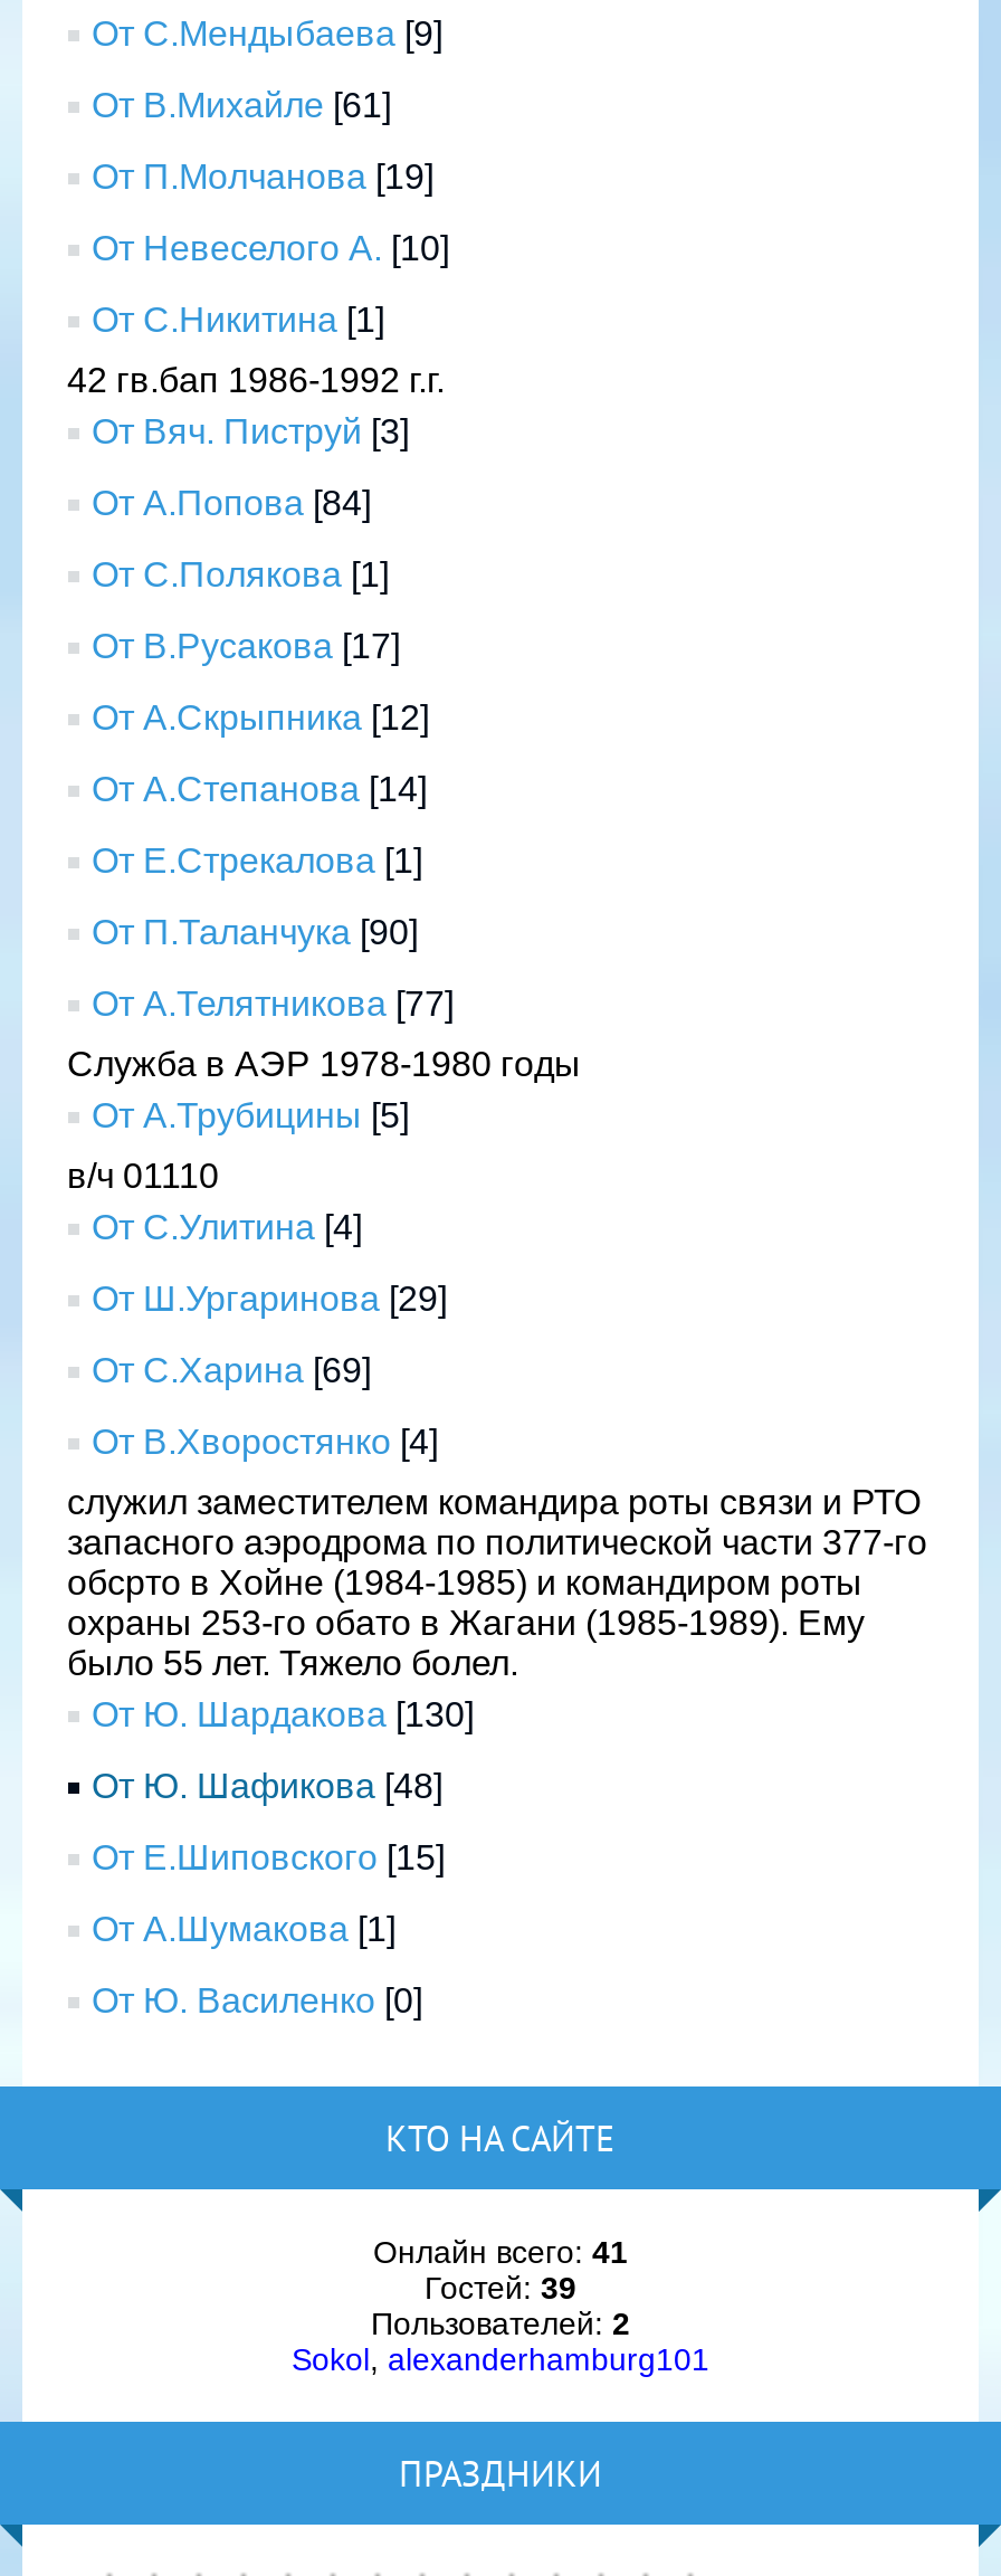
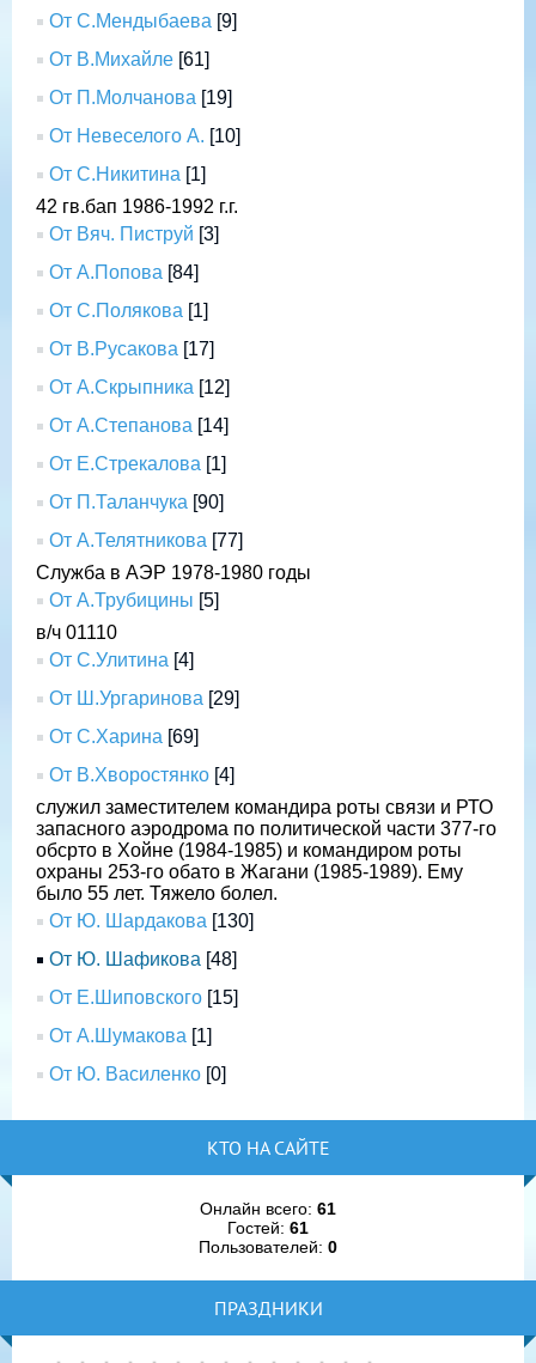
[292,2235,709,2378] Онлайн всего: 41 | Гостей: 39 | Пользователей: 2 | Sokol, alexanderhamburg101 -> [199,1200,337,1257] Онлайн всего: 61 | Гостей: 61 | Пользователей: 0

